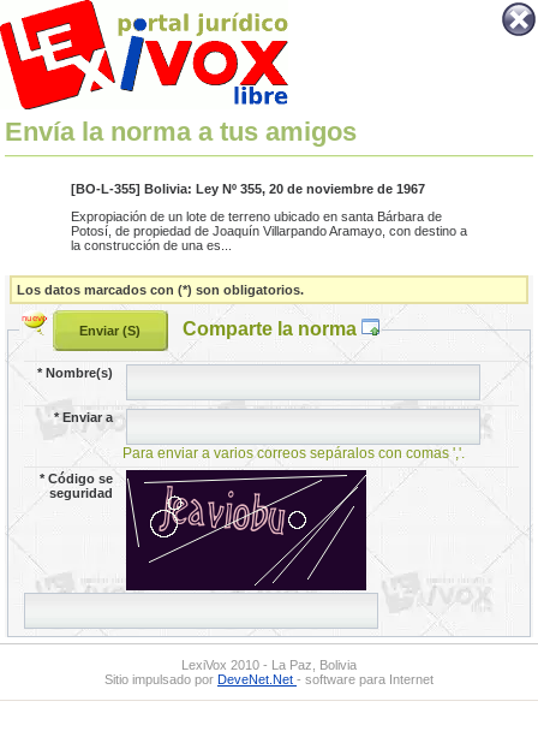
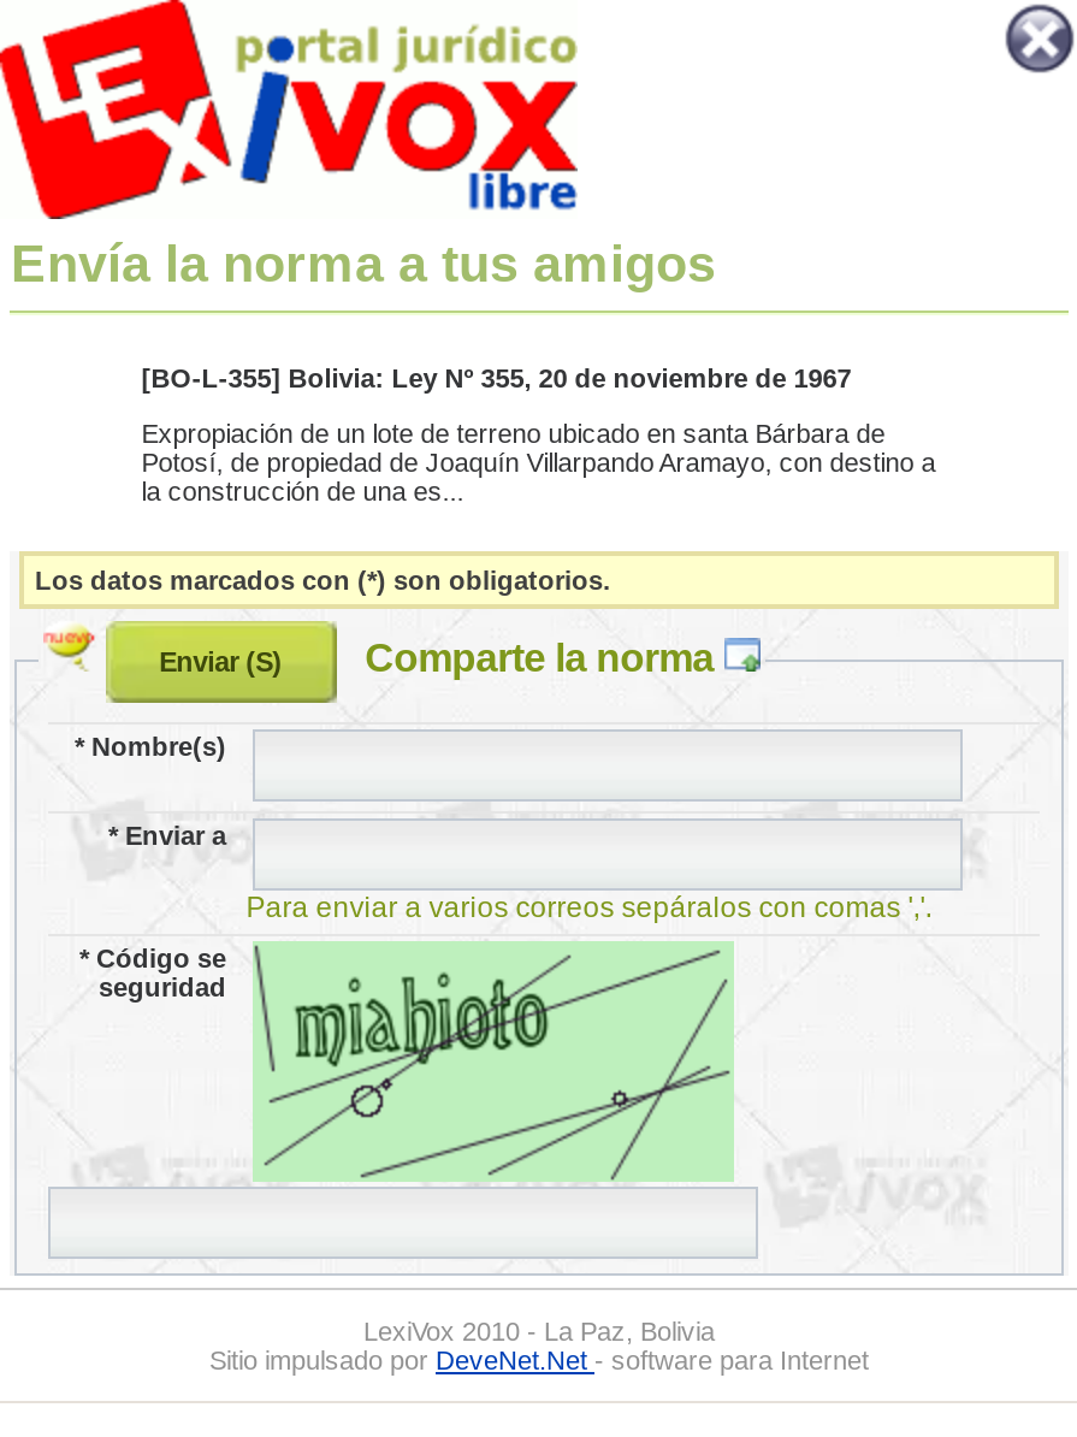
[125,469,367,592] [image] -> [253,941,734,1182] [image]

